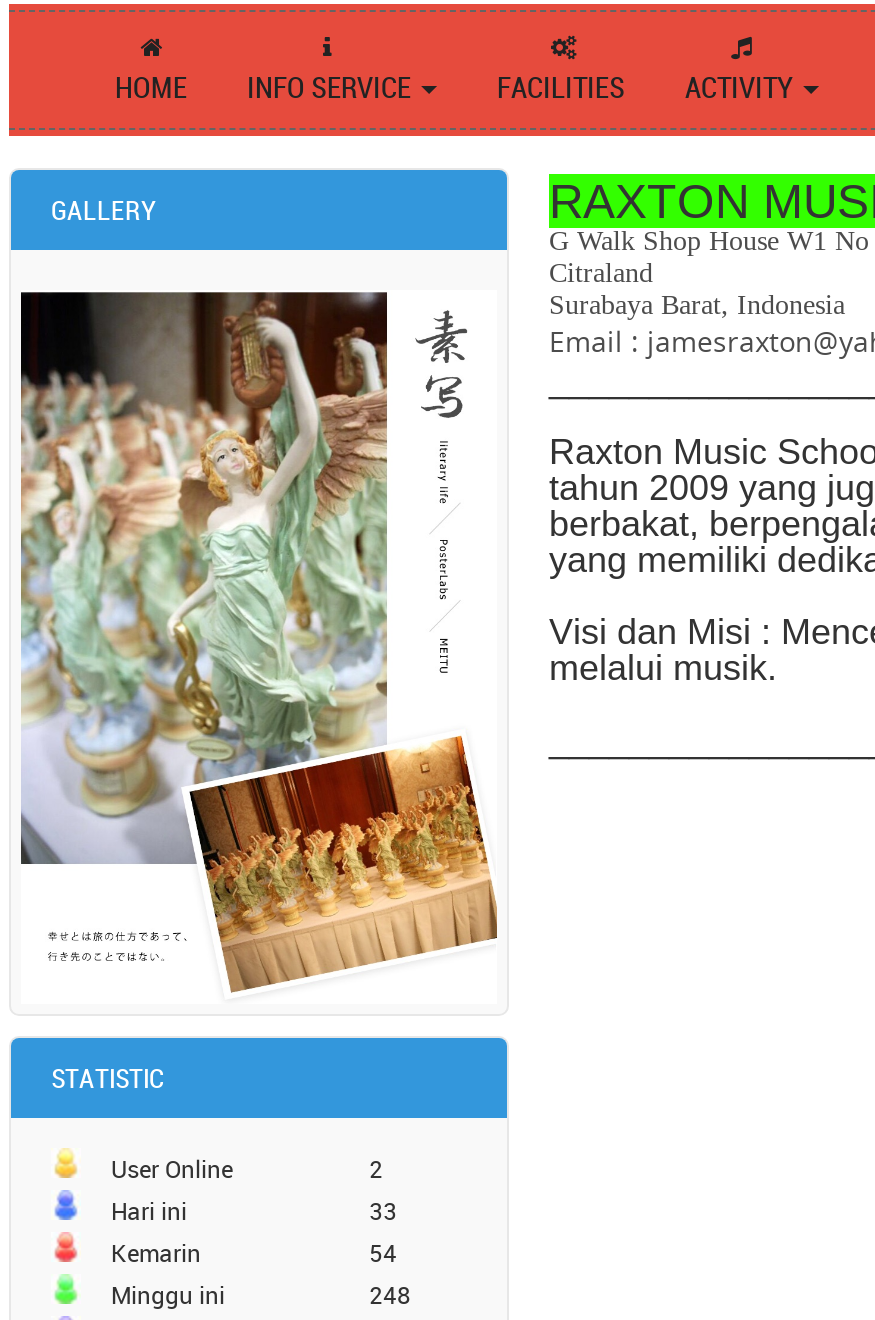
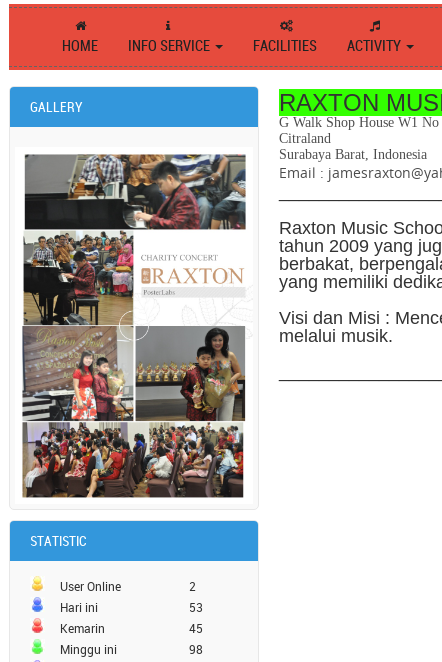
[19,290,499,992] [image] -> [15,148,253,499] [image]
[369,1198,397,1226] 33 -> [189,601,203,615] 53
[369,1240,397,1268] 54 -> [189,622,203,636] 45
[369,1282,411,1310] 248 -> [189,643,203,657] 98

